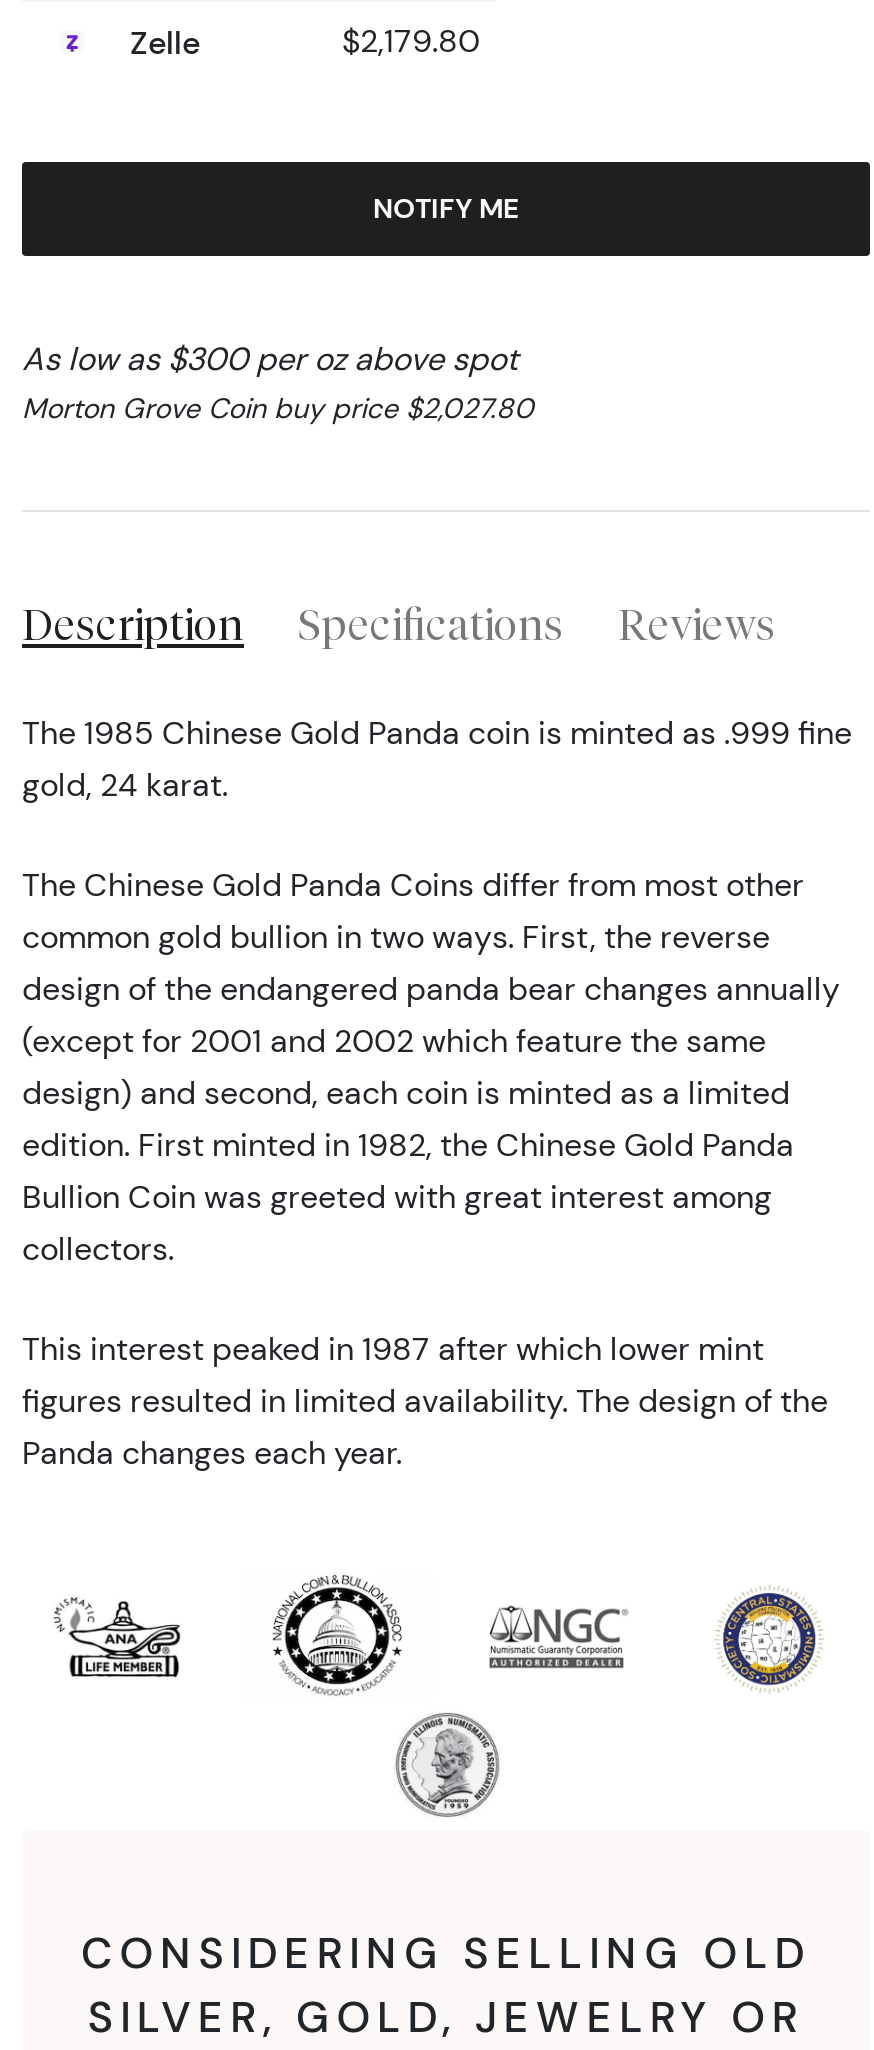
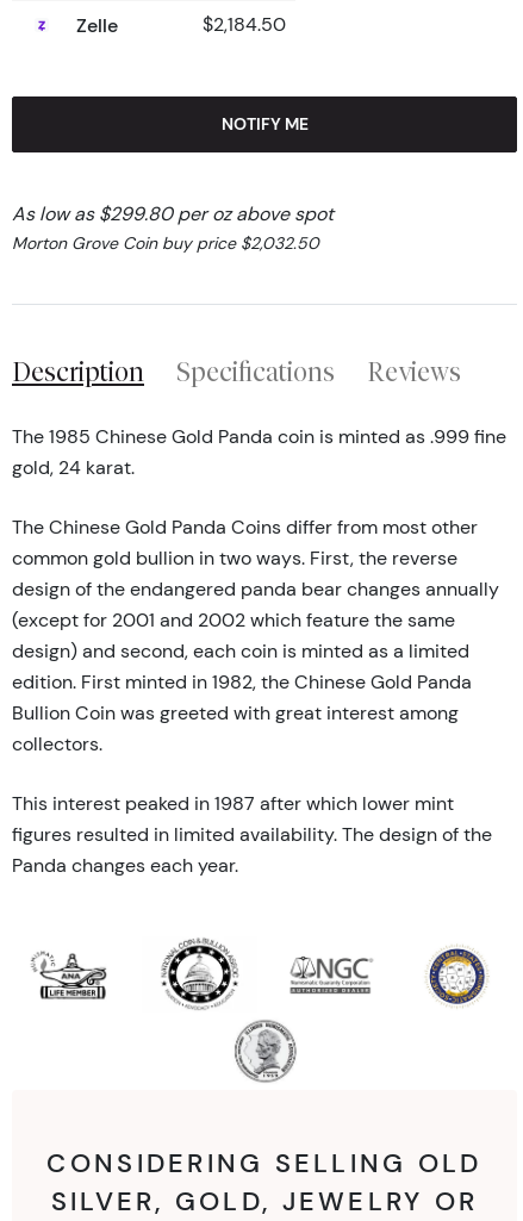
[342,22,480,60] $2,179.80 -> [203,13,286,36] $2,184.50
[22,340,518,378] As low as $300 per oz above spot -> [12,203,334,225] As low as $299.80 per oz above spot
[22,390,534,426] Morton Grove Coin buy price $2,027.80 -> [12,232,319,254] Morton Grove Coin buy price $2,032.50

